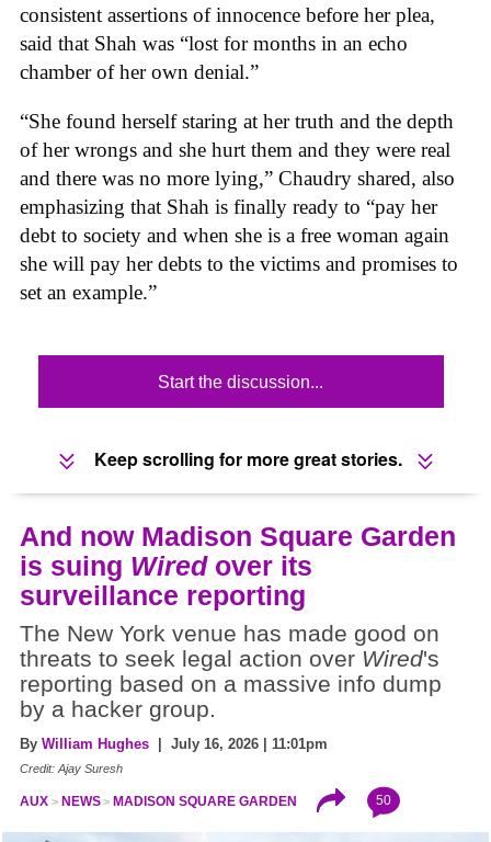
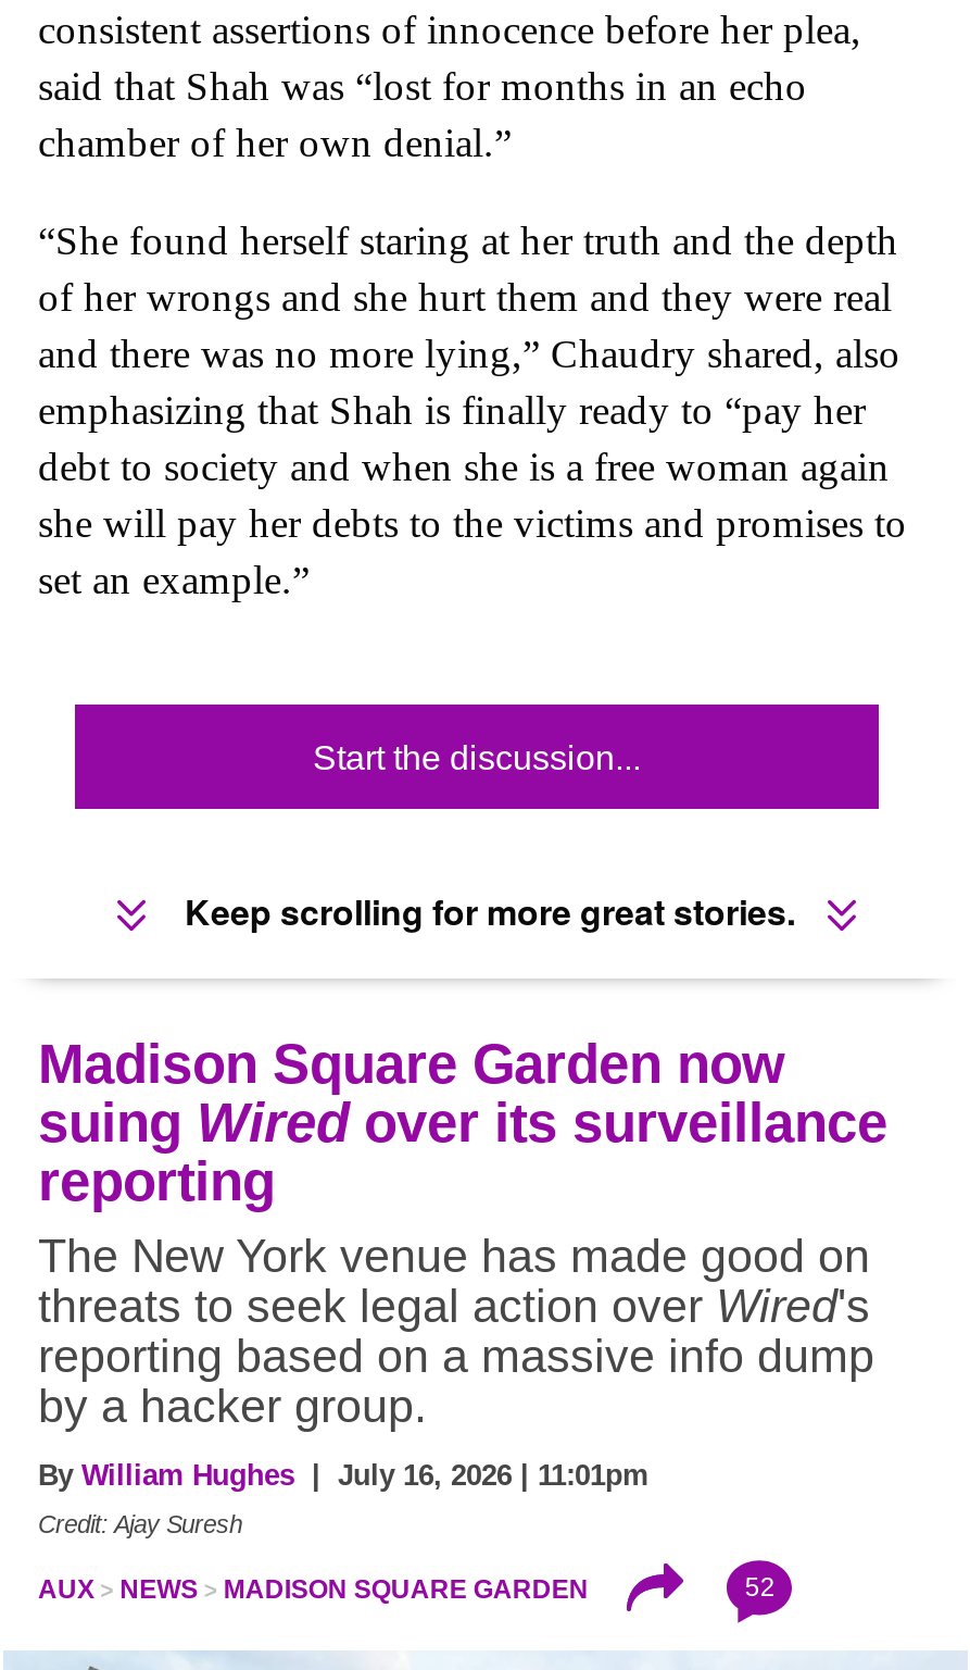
[20,521,456,611] And now Madison Square Garden | is suing Wired over its | surveillance reporting -> [38,1034,887,1212] Madison Square Garden now | suing Wired over its surveillance | reporting
[376,793,392,809] 50 -> [745,1573,775,1604] 52

